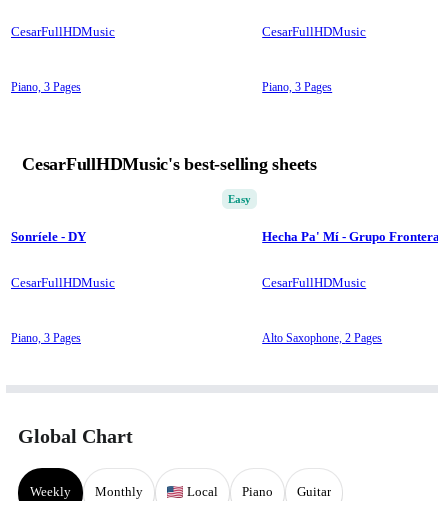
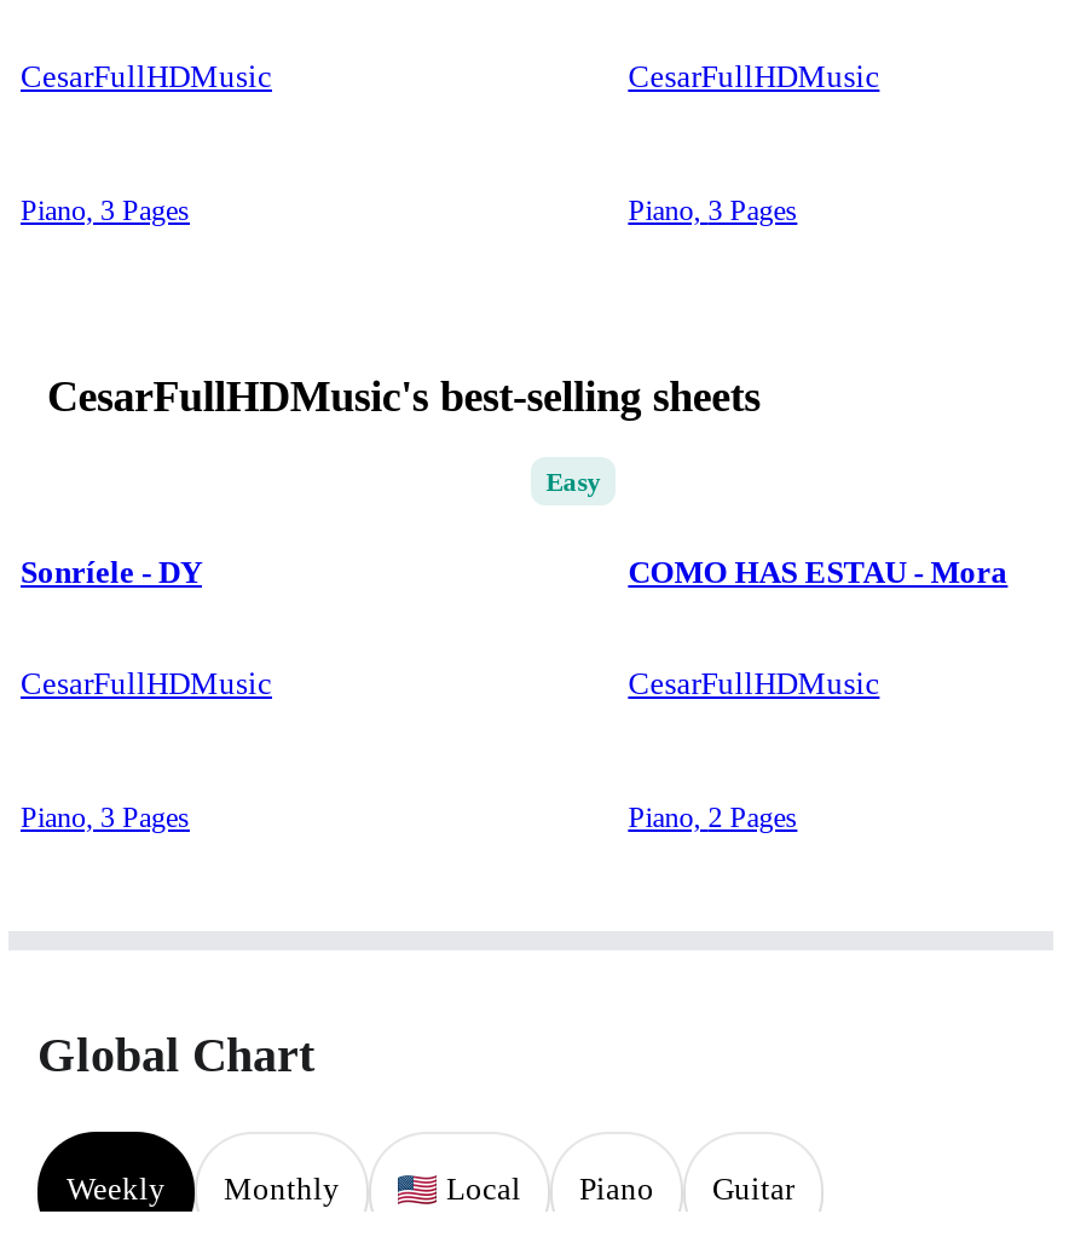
[262,229,440,244] Hecha Pa' Mí - Grupo Frontera -> [628,554,1008,590] COMO HAS ESTAU - Mora
[262,331,382,345] Alto Saxophone, 2 Pages -> [628,800,797,834] Piano, 2 Pages

